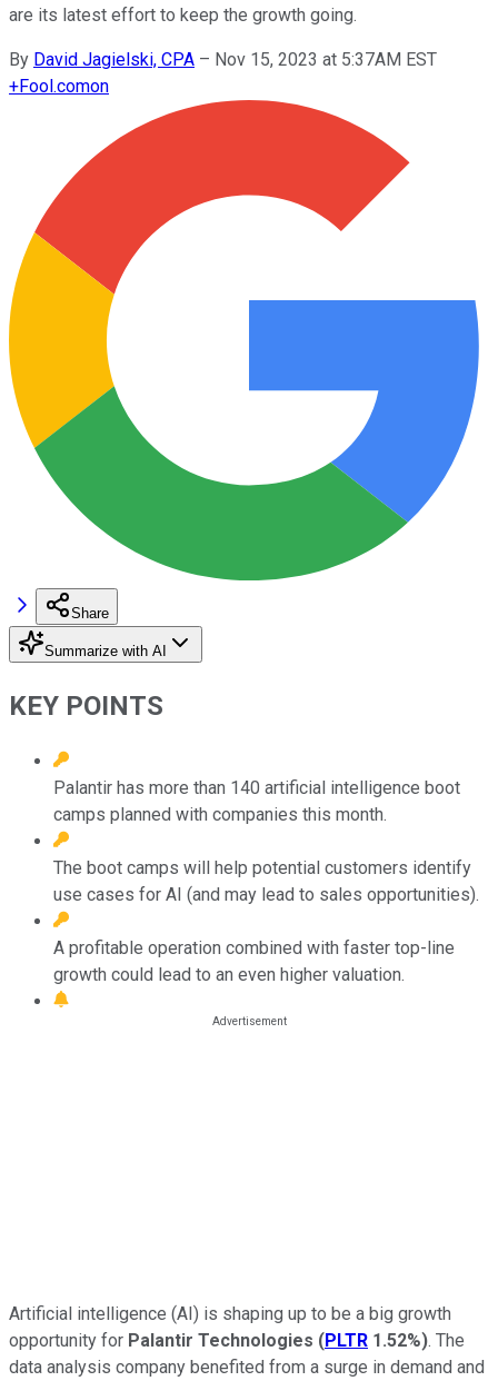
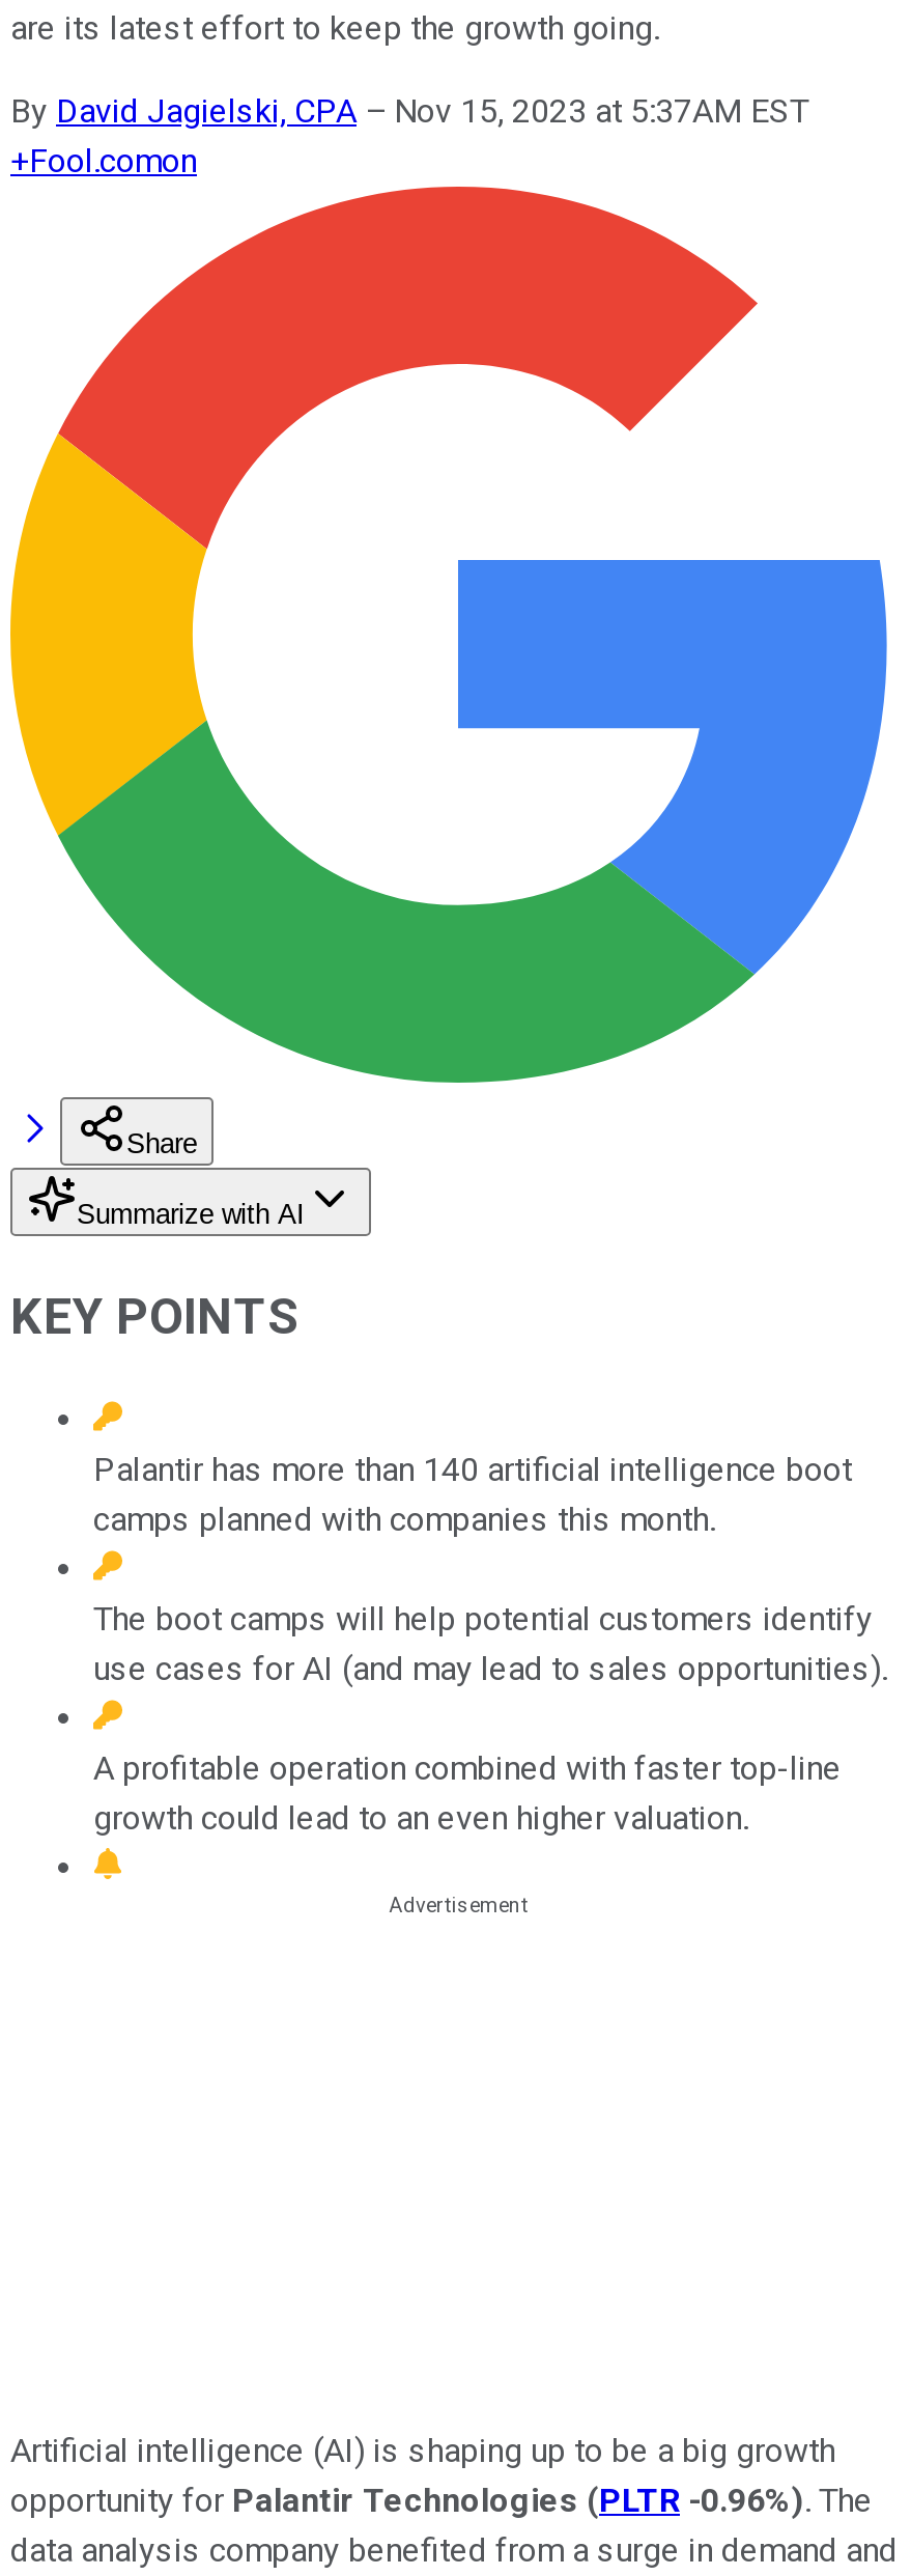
[9,1329,465,1351] opportunity for Palantir Technologies (PLTR 1.52%). The -> [10,2480,873,2519] opportunity for Palantir Technologies (PLTR -0.96%). The

